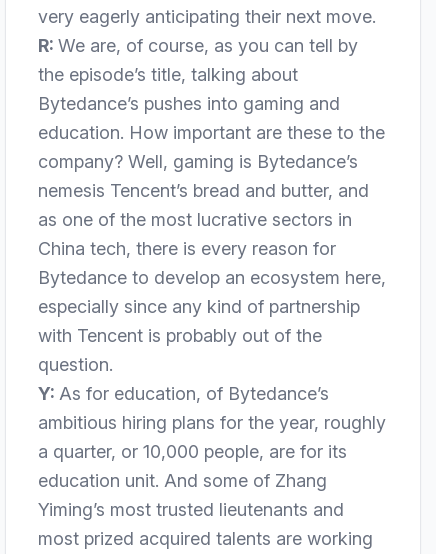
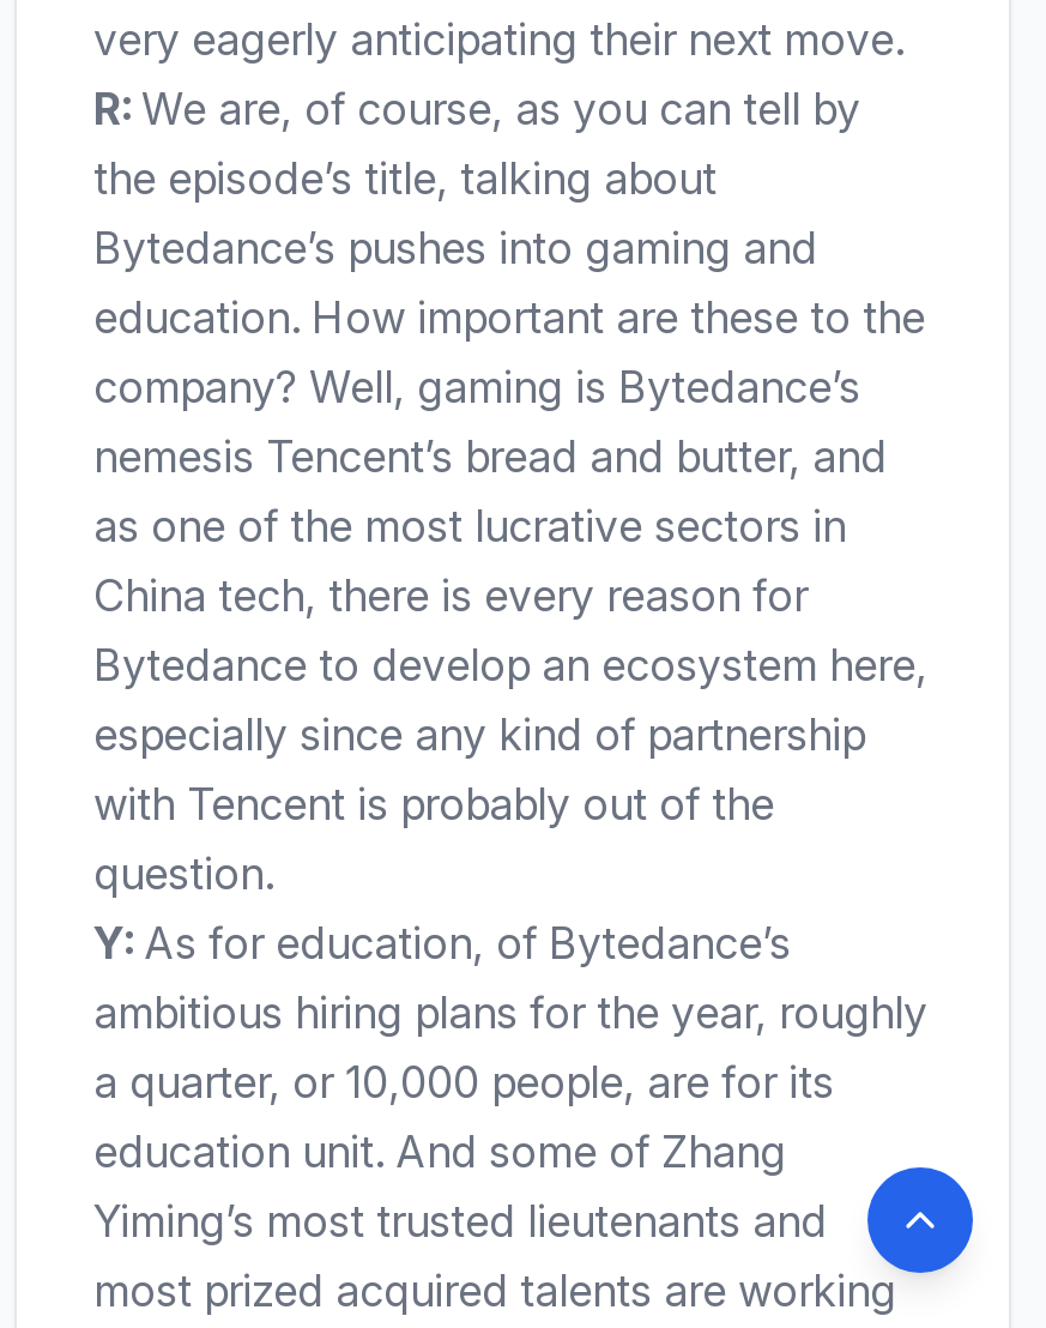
none -> [863,1165,978,1285] [image]

